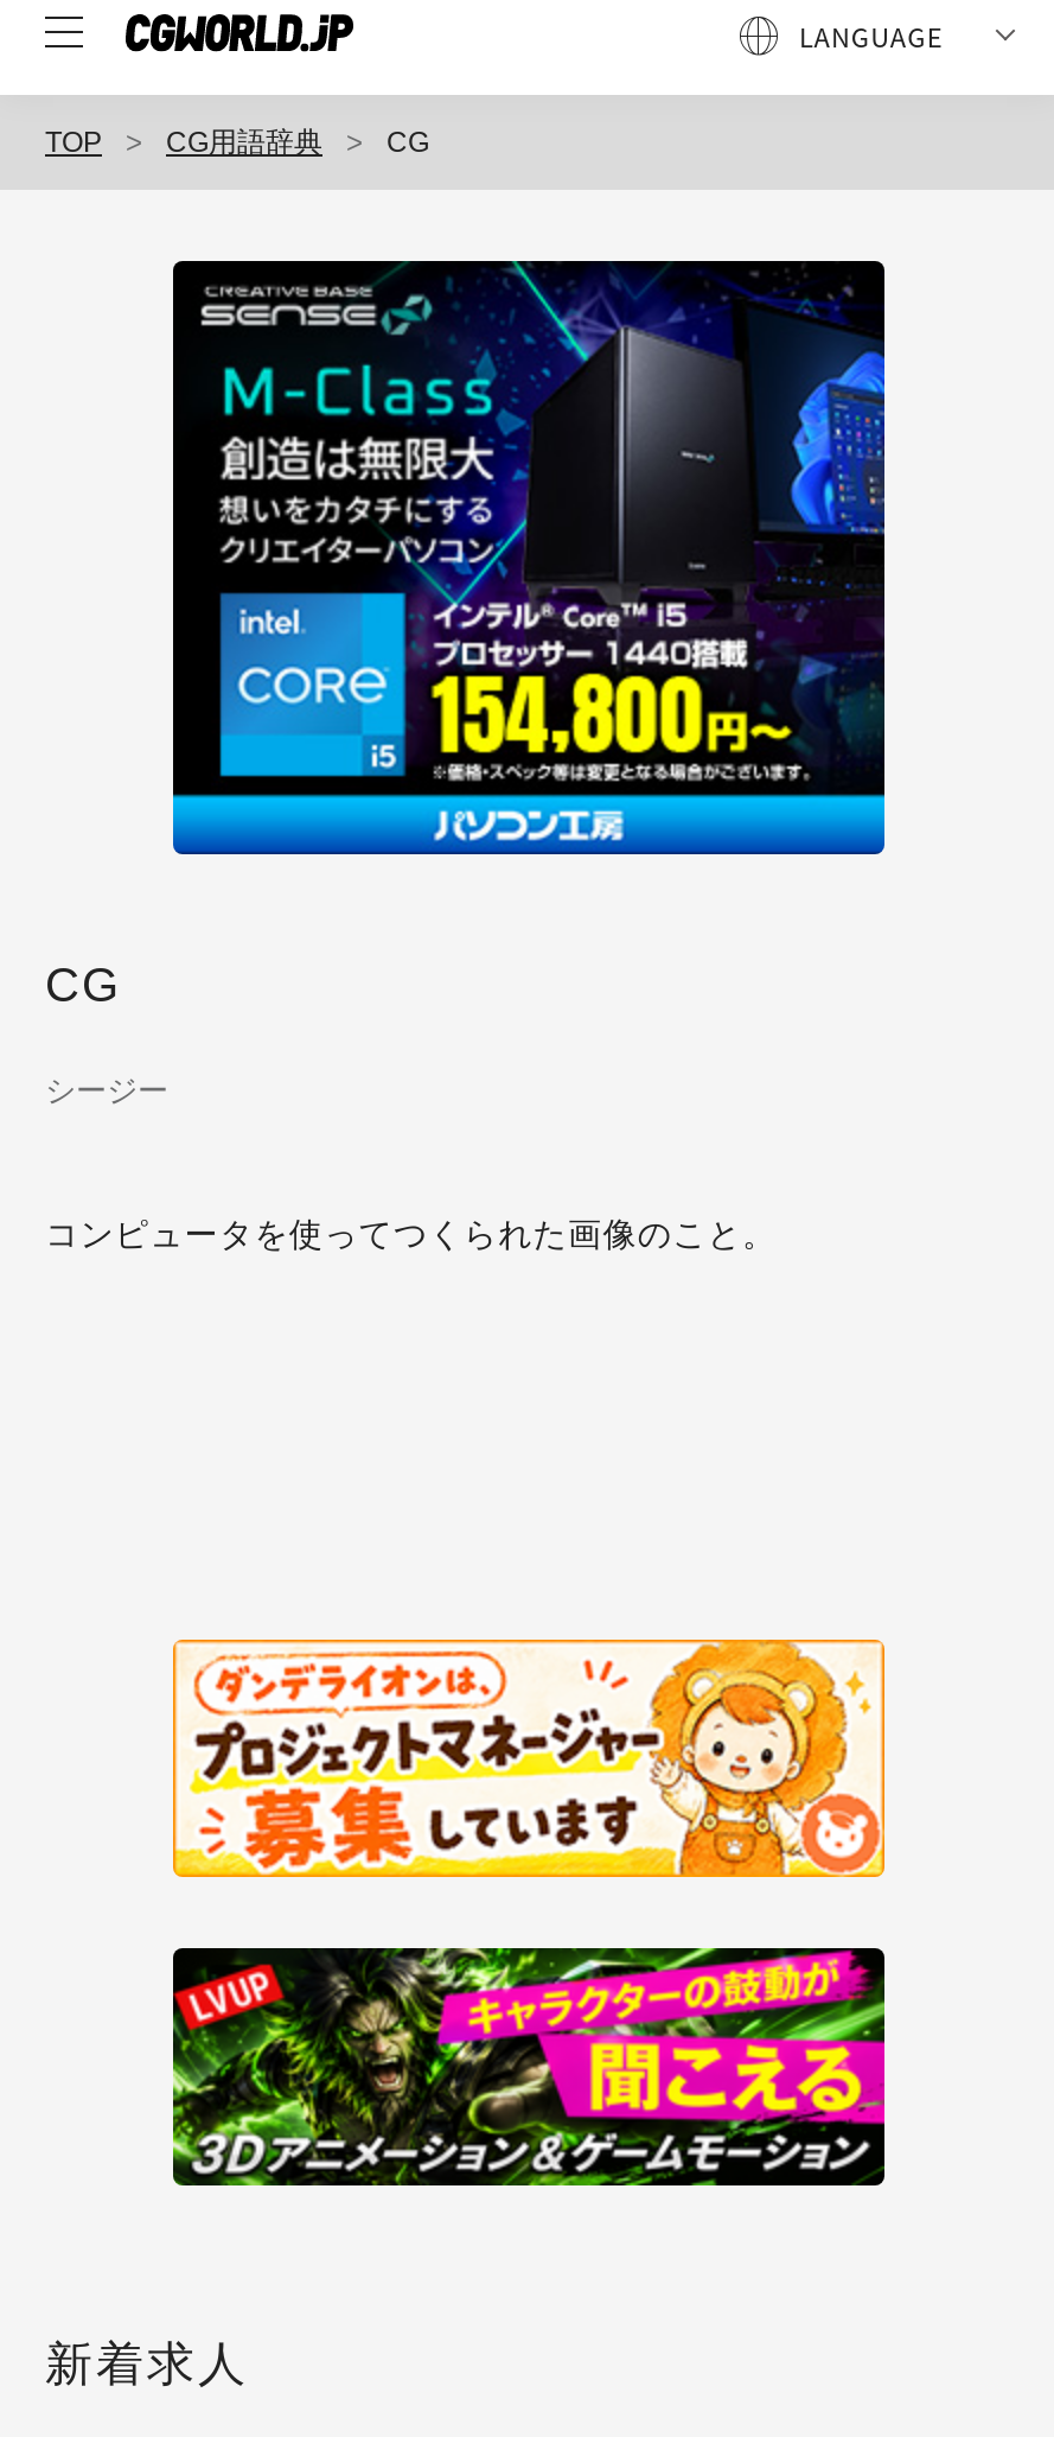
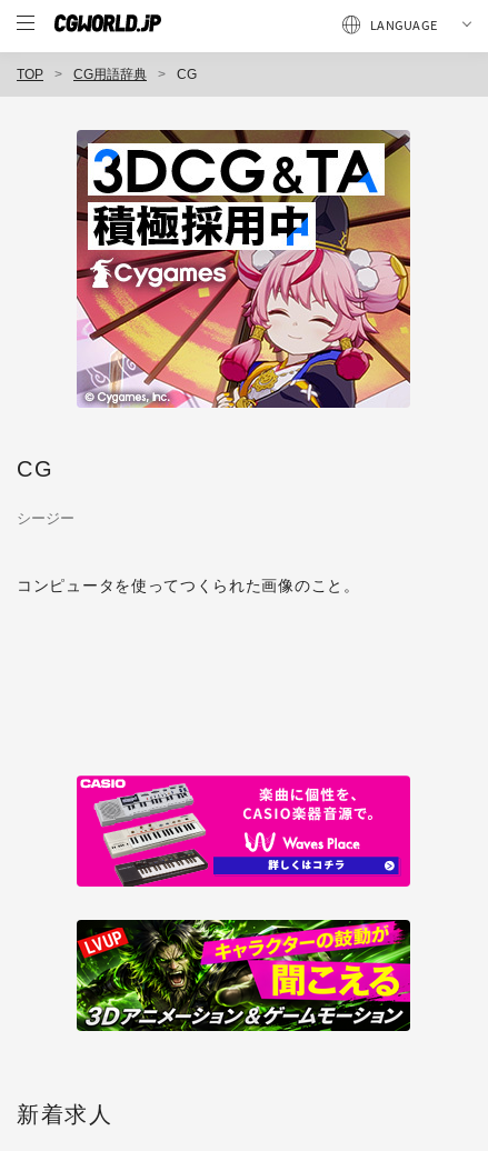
[171,259,887,857] [image] -> [76,129,411,409] [image]
[171,1637,887,1879] [image] -> [76,774,411,888] [image]

